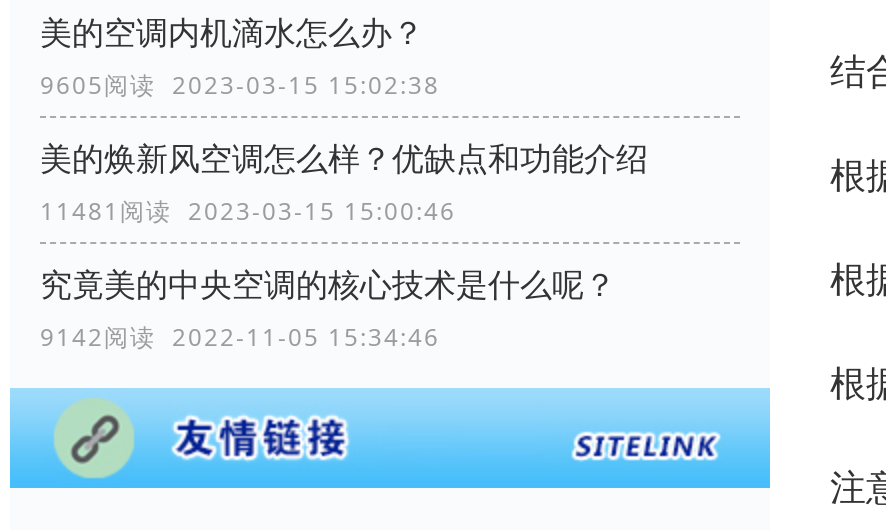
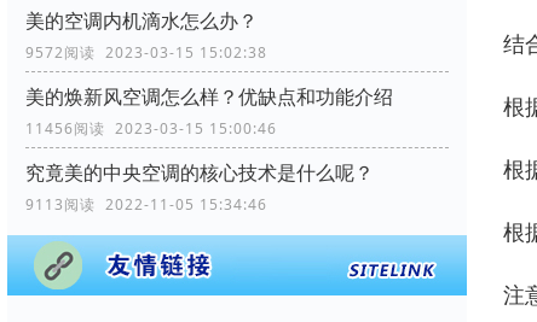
[40,68,440,102] 9605阅读 2023-03-15 15:02:38 -> [25,42,267,63] 9572阅读 2023-03-15 15:02:38
[40,194,456,228] 11481阅读 2023-03-15 15:00:46 -> [25,118,277,139] 11456阅读 2023-03-15 15:00:46
[40,320,440,354] 9142阅读 2022-11-05 15:34:46 -> [25,194,267,215] 9113阅读 2022-11-05 15:34:46

